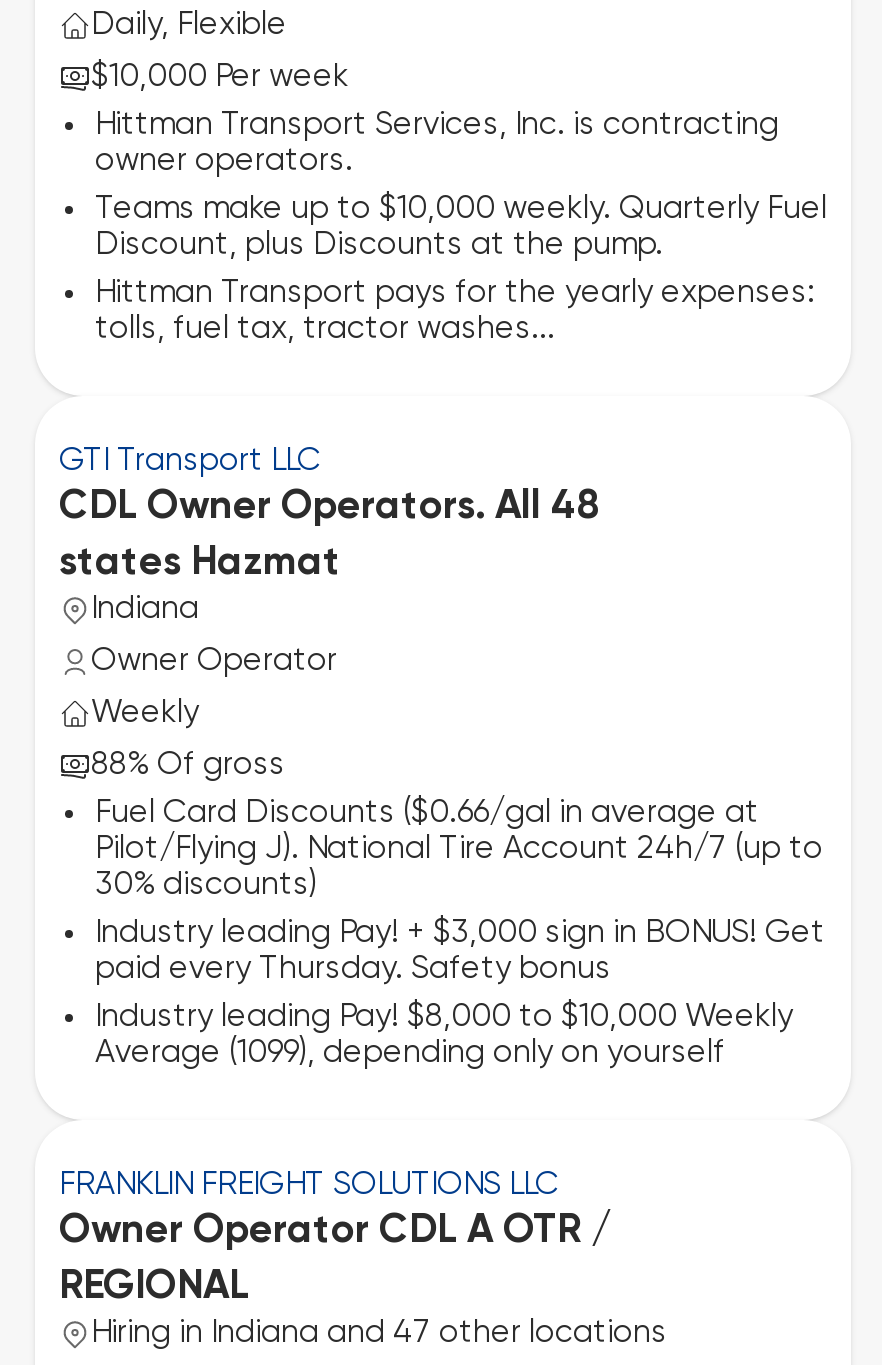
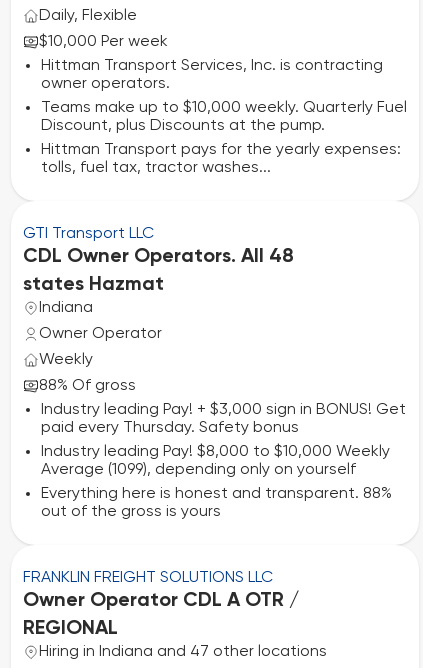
[95,798,823,902] Fuel Card Discounts ($0.66/gal in average at | Pilot/Flying J). National Tire Account 24h/7 (up to | 30% discounts) -> none
moved [95,918,825,1070] -> [41,402,406,478]: Industry leading Pay! + $3,000 sign in BONUS! Get | paid every Thursday. Safety bonus | Industry leading Pay! $8,000 to $10,000 Weekly | Average (1099), depending only on yourself
none -> [41,486,392,520] Everything here is honest and transparent. 88% | out of the gross is yours

